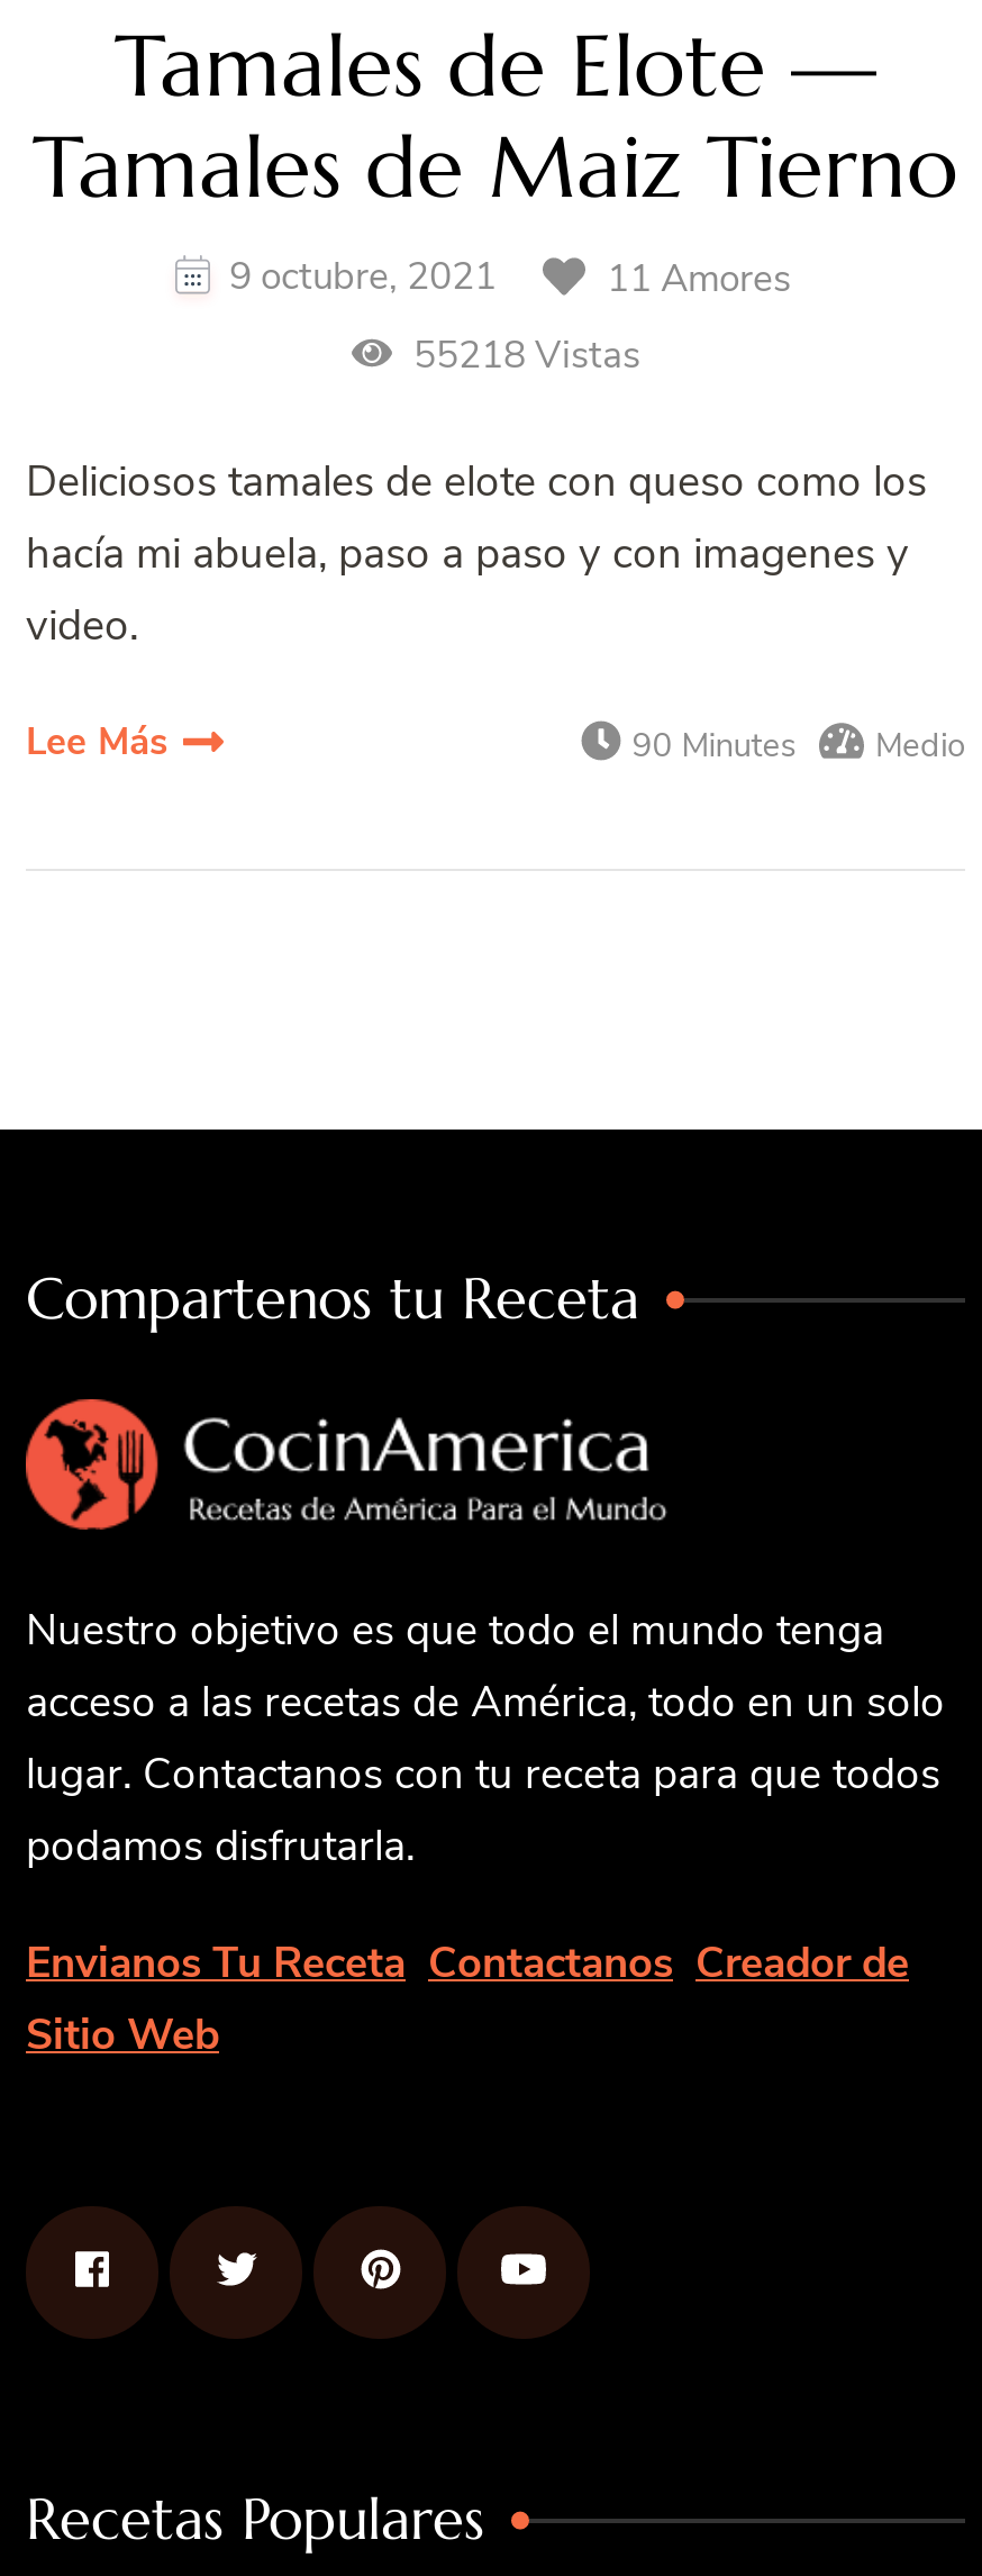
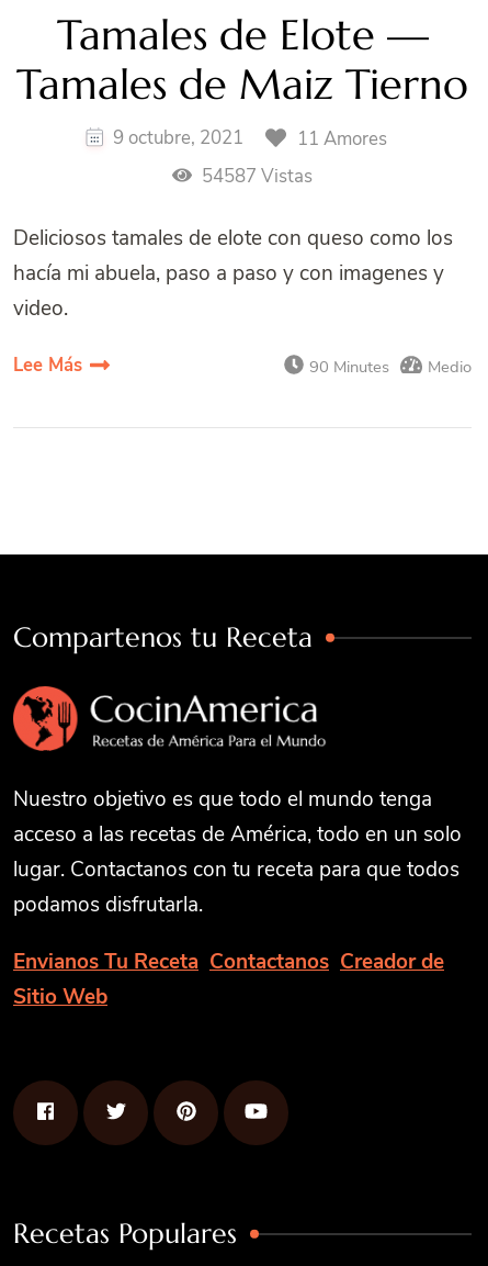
[404,329,640,381] 55218 Vistas -> [198,163,313,189] 54587 Vistas

